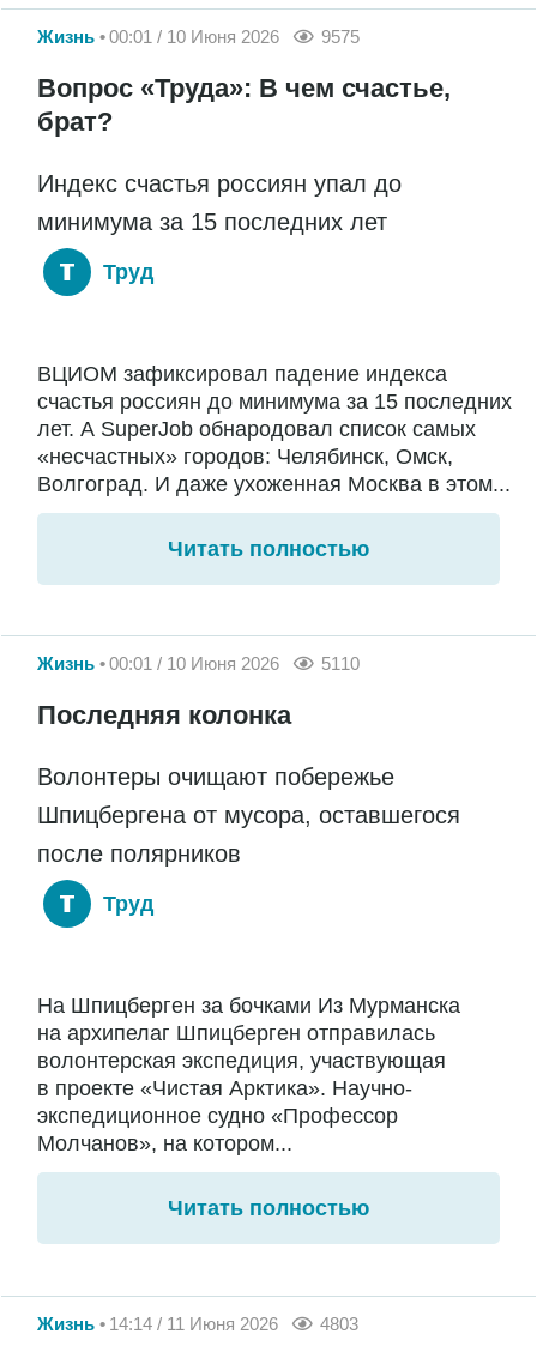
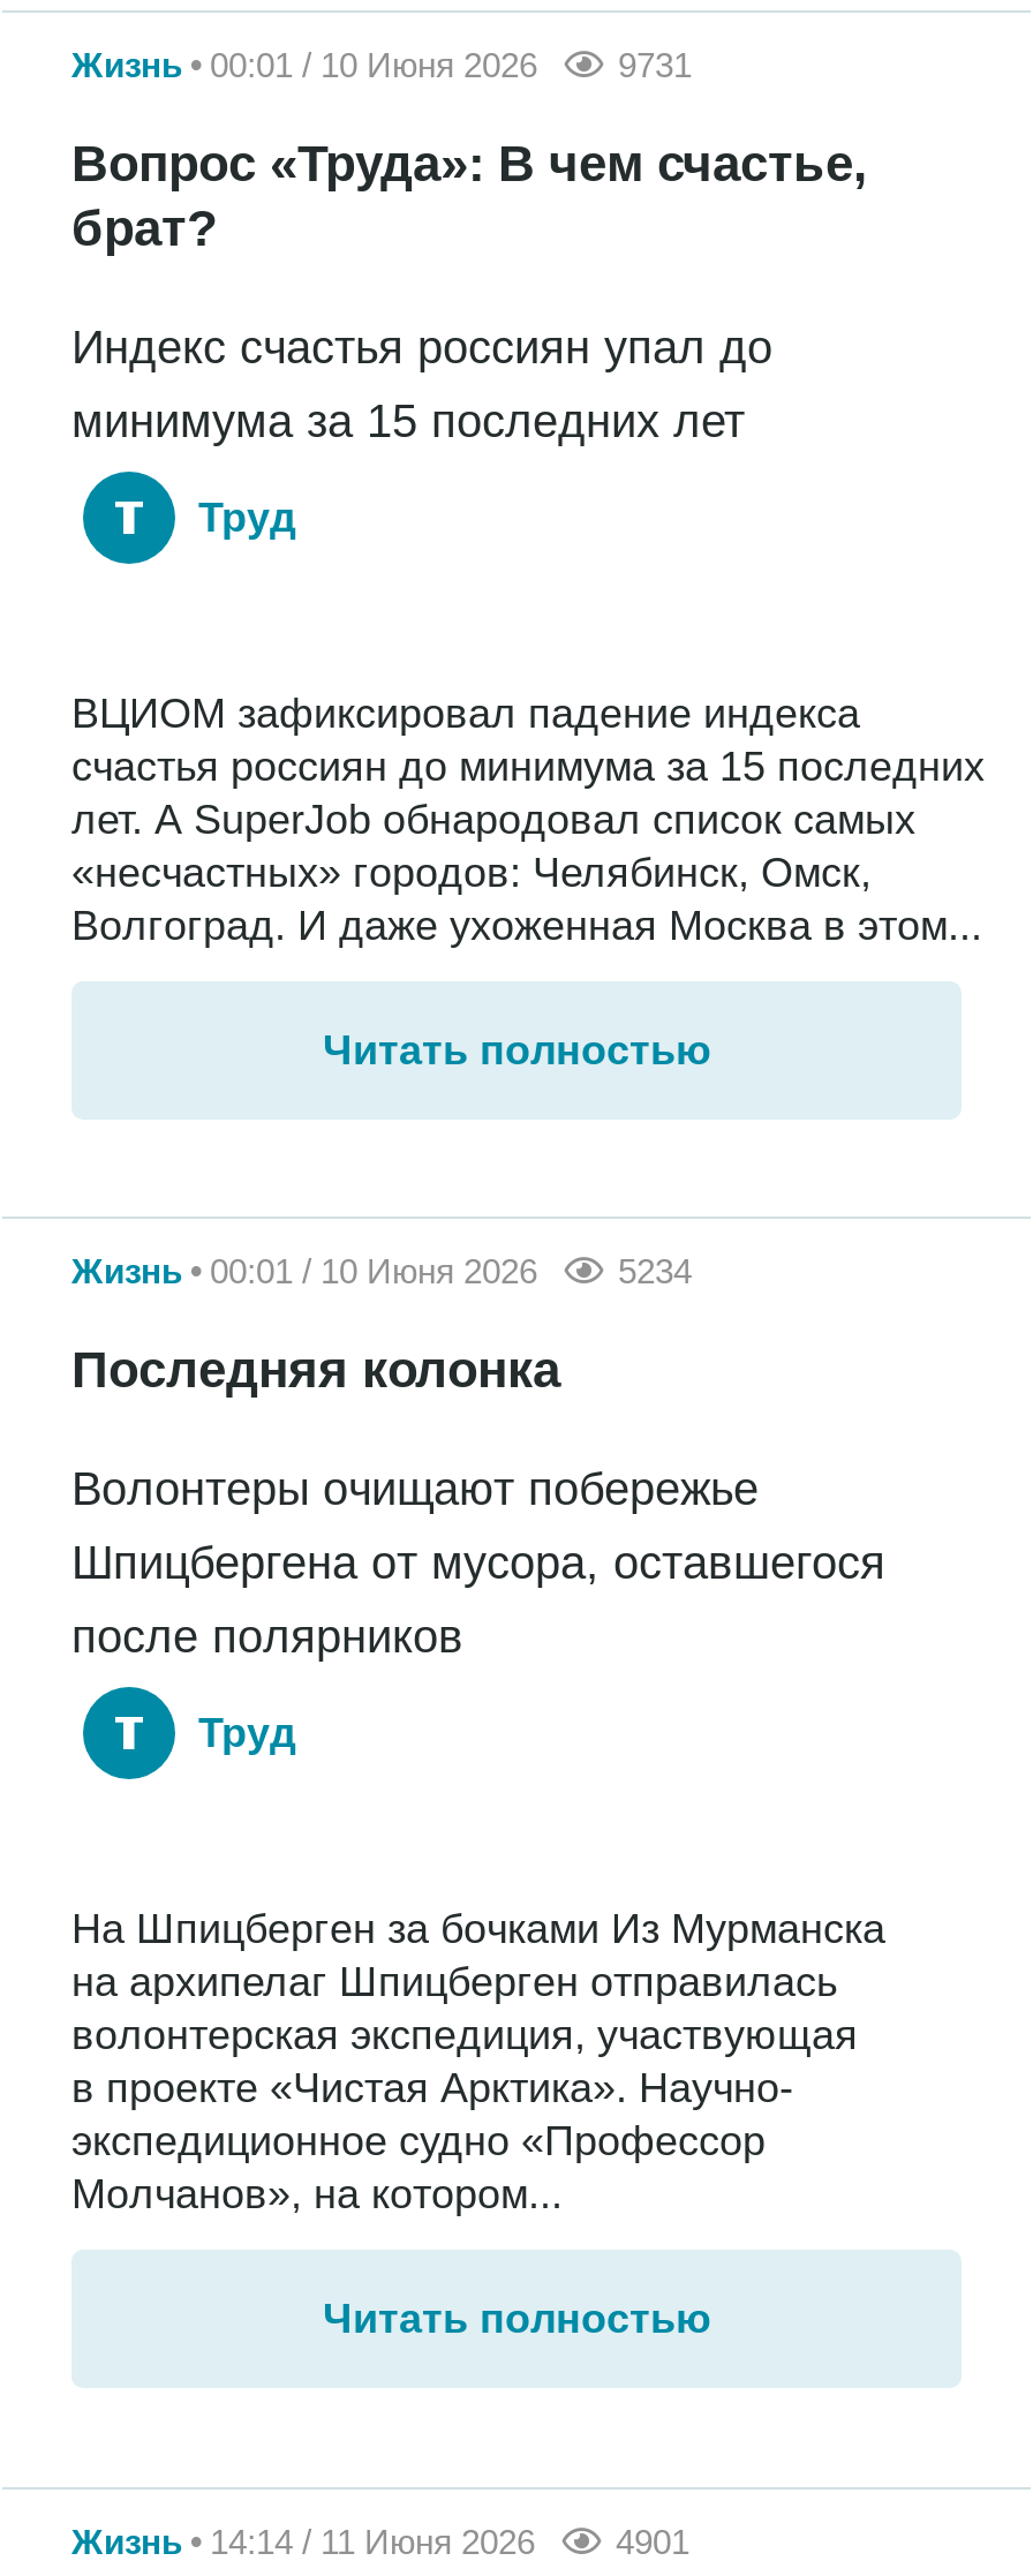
[321,27,360,47] 9575 -> [618,45,692,85] 9731
[321,654,360,674] 5110 -> [618,1252,692,1291] 5234
[320,1313,358,1334] 4803 -> [616,2521,689,2560] 4901

